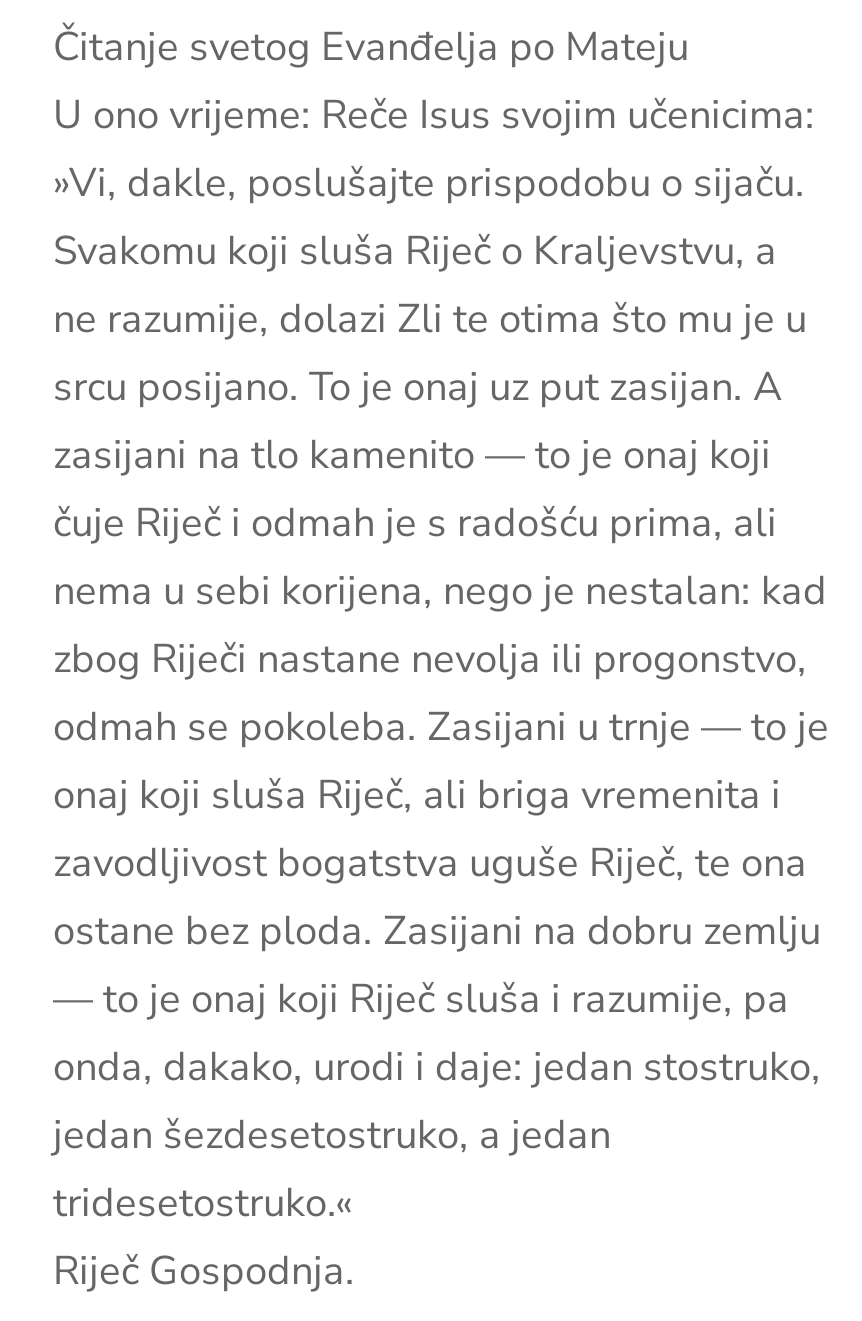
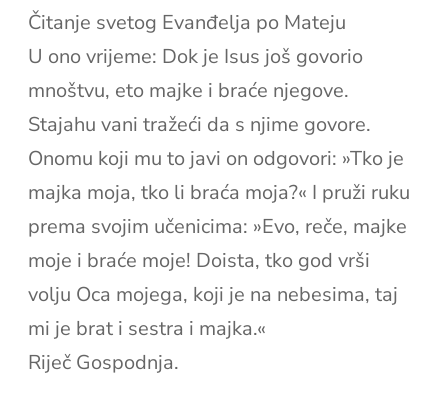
[53,88,829,1230] U ono vrijeme: Reče Isus svojim učenicima: | »Vi, dakle, poslušajte prispodobu o sijaču. | Svakomu koji sluša Riječ o Kraljevstvu, a | ne razumije, dolazi Zli te otima što mu je u | srcu posijano. To je onaj uz put zasijan. A | zasijani na tlo kamenito — to je onaj koji | čuje Riječ i odmah je s radošću prima, ali | nema u sebi korijena, nego je nestalan: kad | zbog Riječi nastane nevolja ili progonstvo, | odmah se pokoleba. Zasijani u trnje — to je | onaj koji sluša Riječ, ali briga vremenita i | zavodljivost bogatstva uguše Riječ, te ona | ostane bez ploda. Zasijani na dobru zemlju | — to je onaj koji Riječ sluša i razumije, pa | onda, dakako, urodi i daje: jedan stostruko, | jedan šezdesetostruko, a jedan | tridesetostruko.« -> [27,43,409,342] U ono vrijeme: Dok je Isus još govorio | mnoštvu, eto majke i braće njegove. | Stajahu vani tražeći da s njime govore. | Onomu koji mu to javi on odgovori: »Tko je | majka moja, tko li braća moja?« I pruži ruku | prema svojim učenicima: »Evo, reče, majke | moje i braće moje! Doista, tko god vrši | volju Oca mojega, koji je na nebesima, taj | mi je brat i sestra i majka.«

